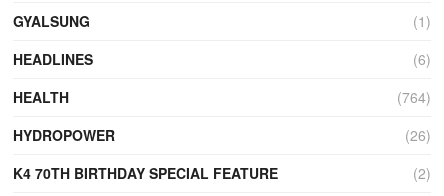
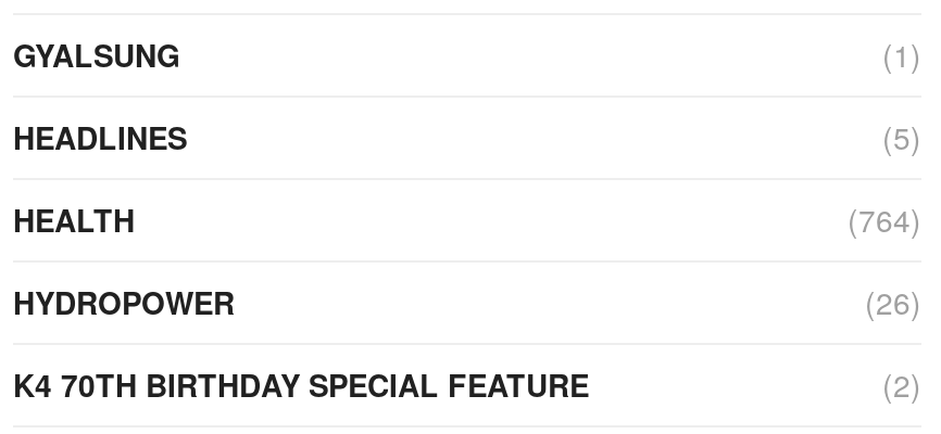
[413,49,431,69] (6) -> [882,114,921,158] (5)

